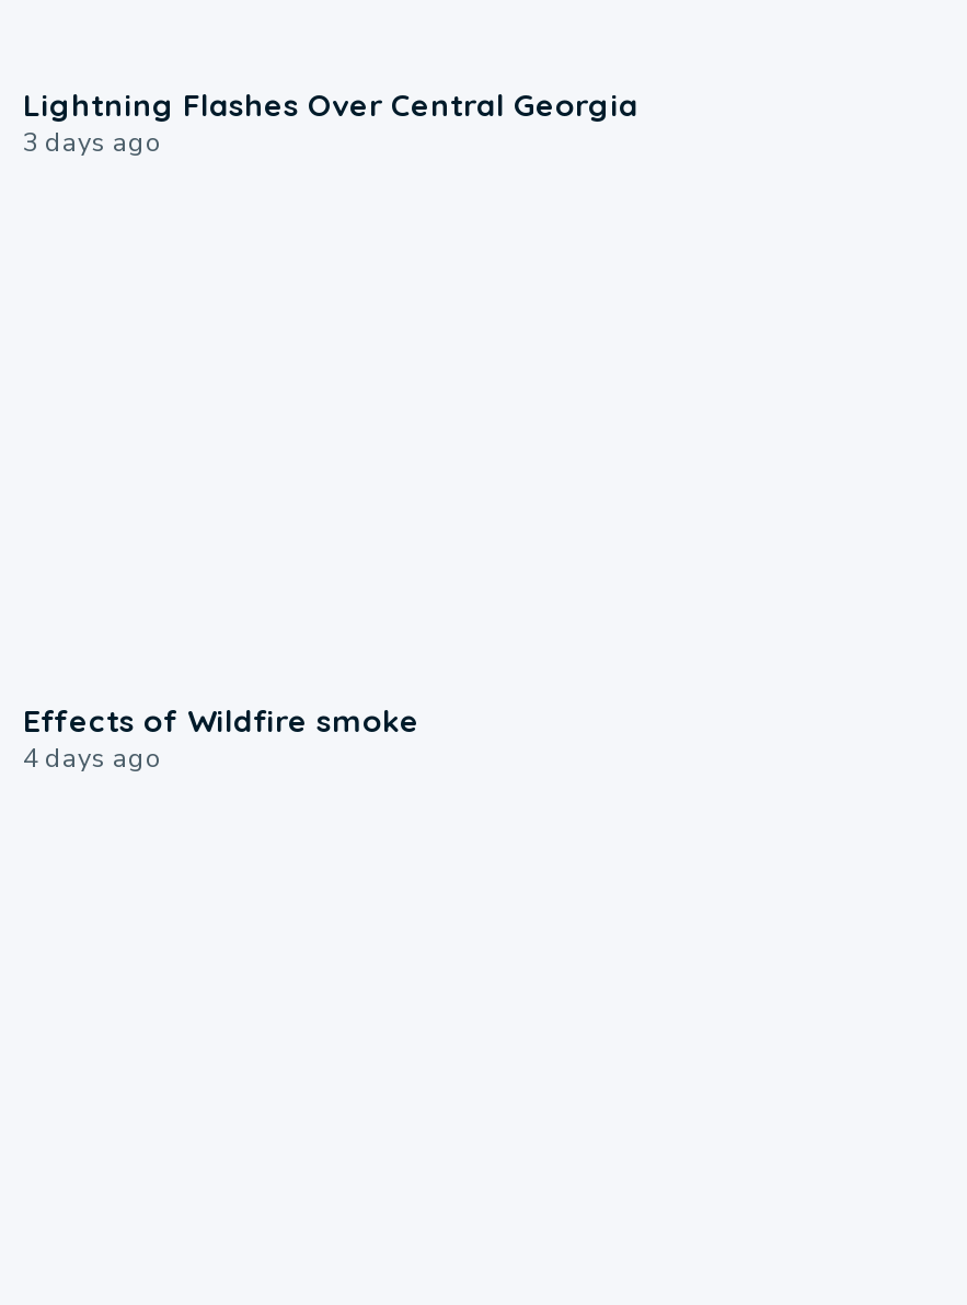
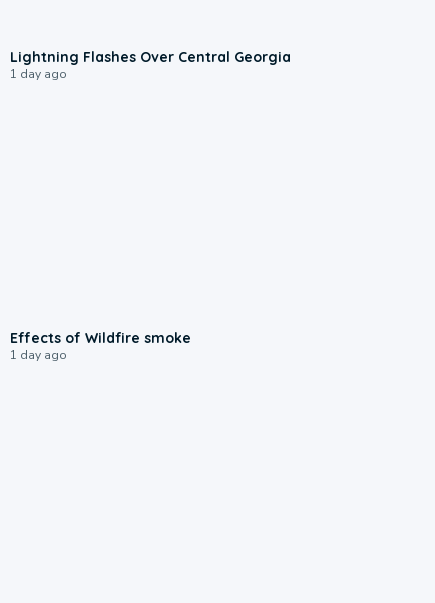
[23,125,163,160] 3 days ago -> [10,66,67,82] 1 day ago
[23,741,163,776] 4 days ago -> [10,347,67,363] 1 day ago

